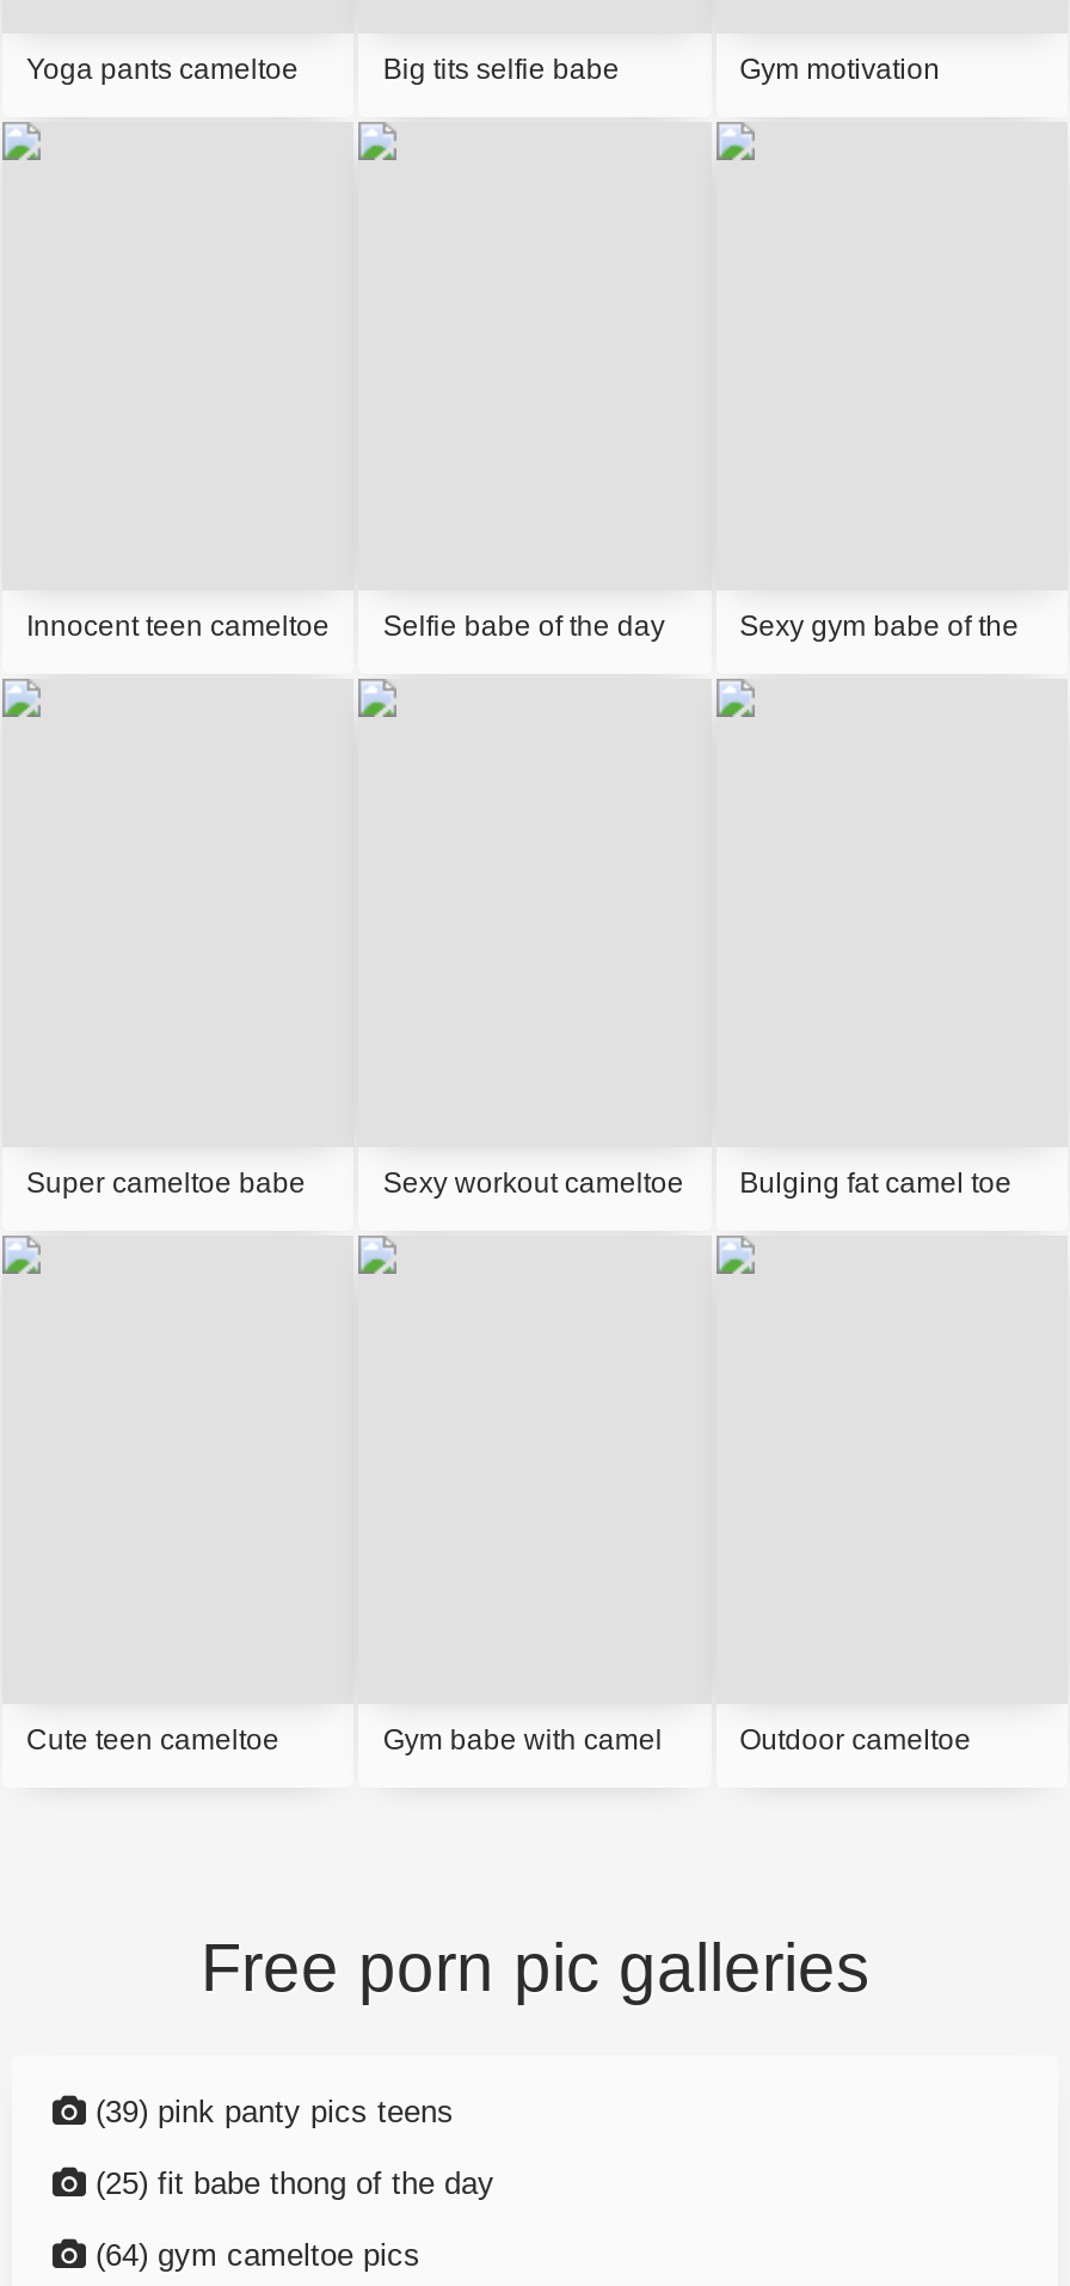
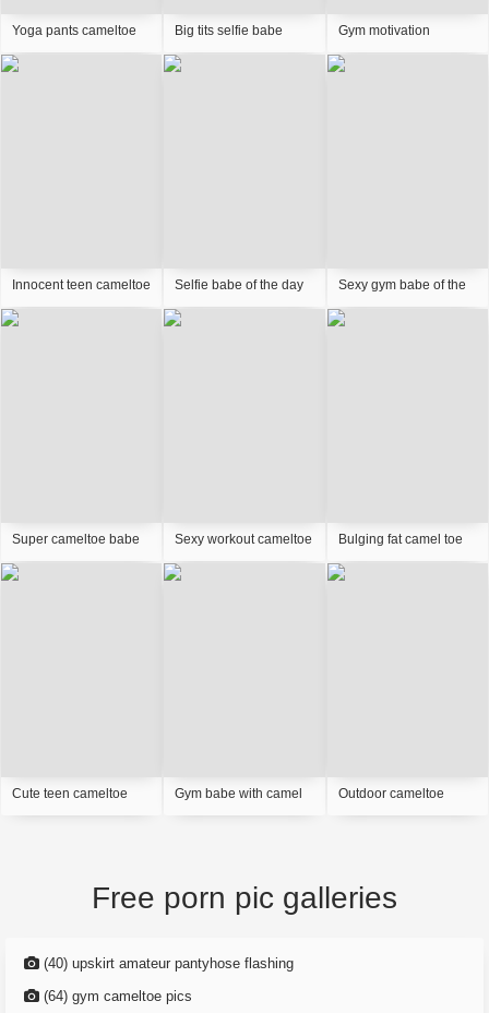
[86,2093,494,2201] (39) pink panty pics teens | (25) fit babe thong of the day -> [39,955,294,971] (40) upskirt amateur pantyhose flashing

